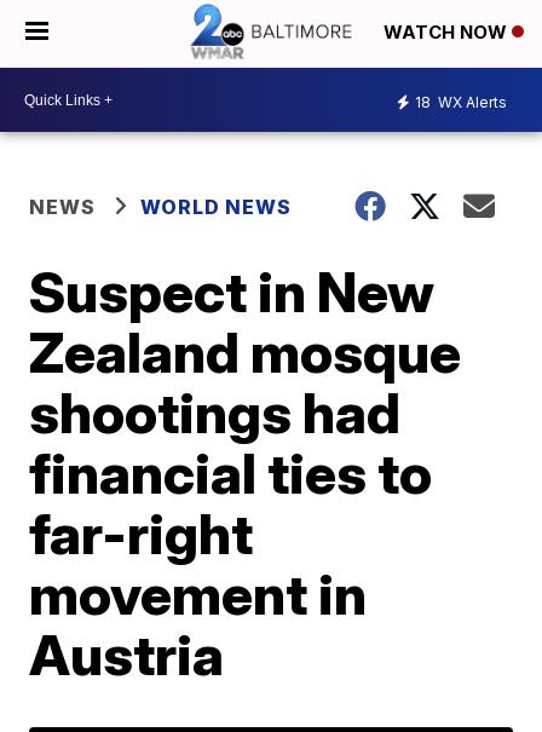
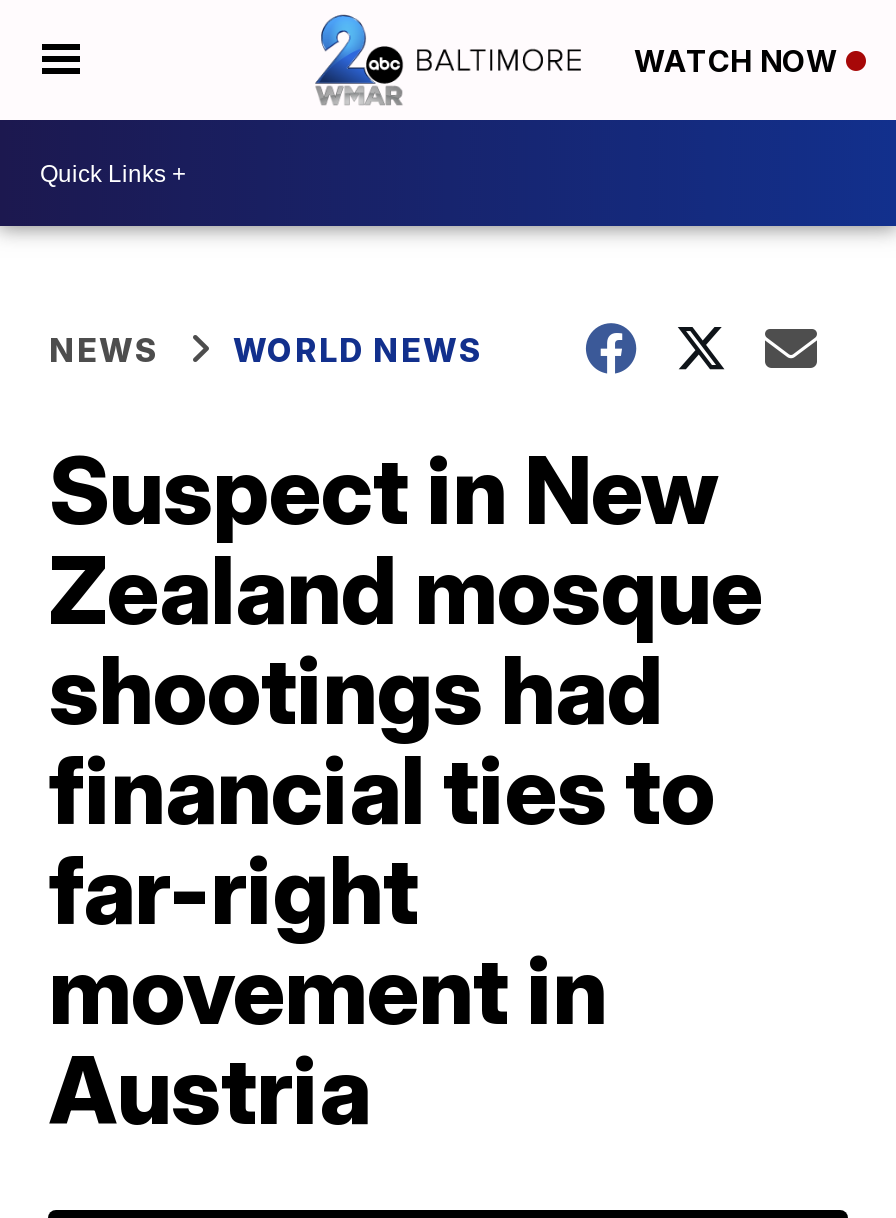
[415,93,507,111] 18 WX Alerts -> none

